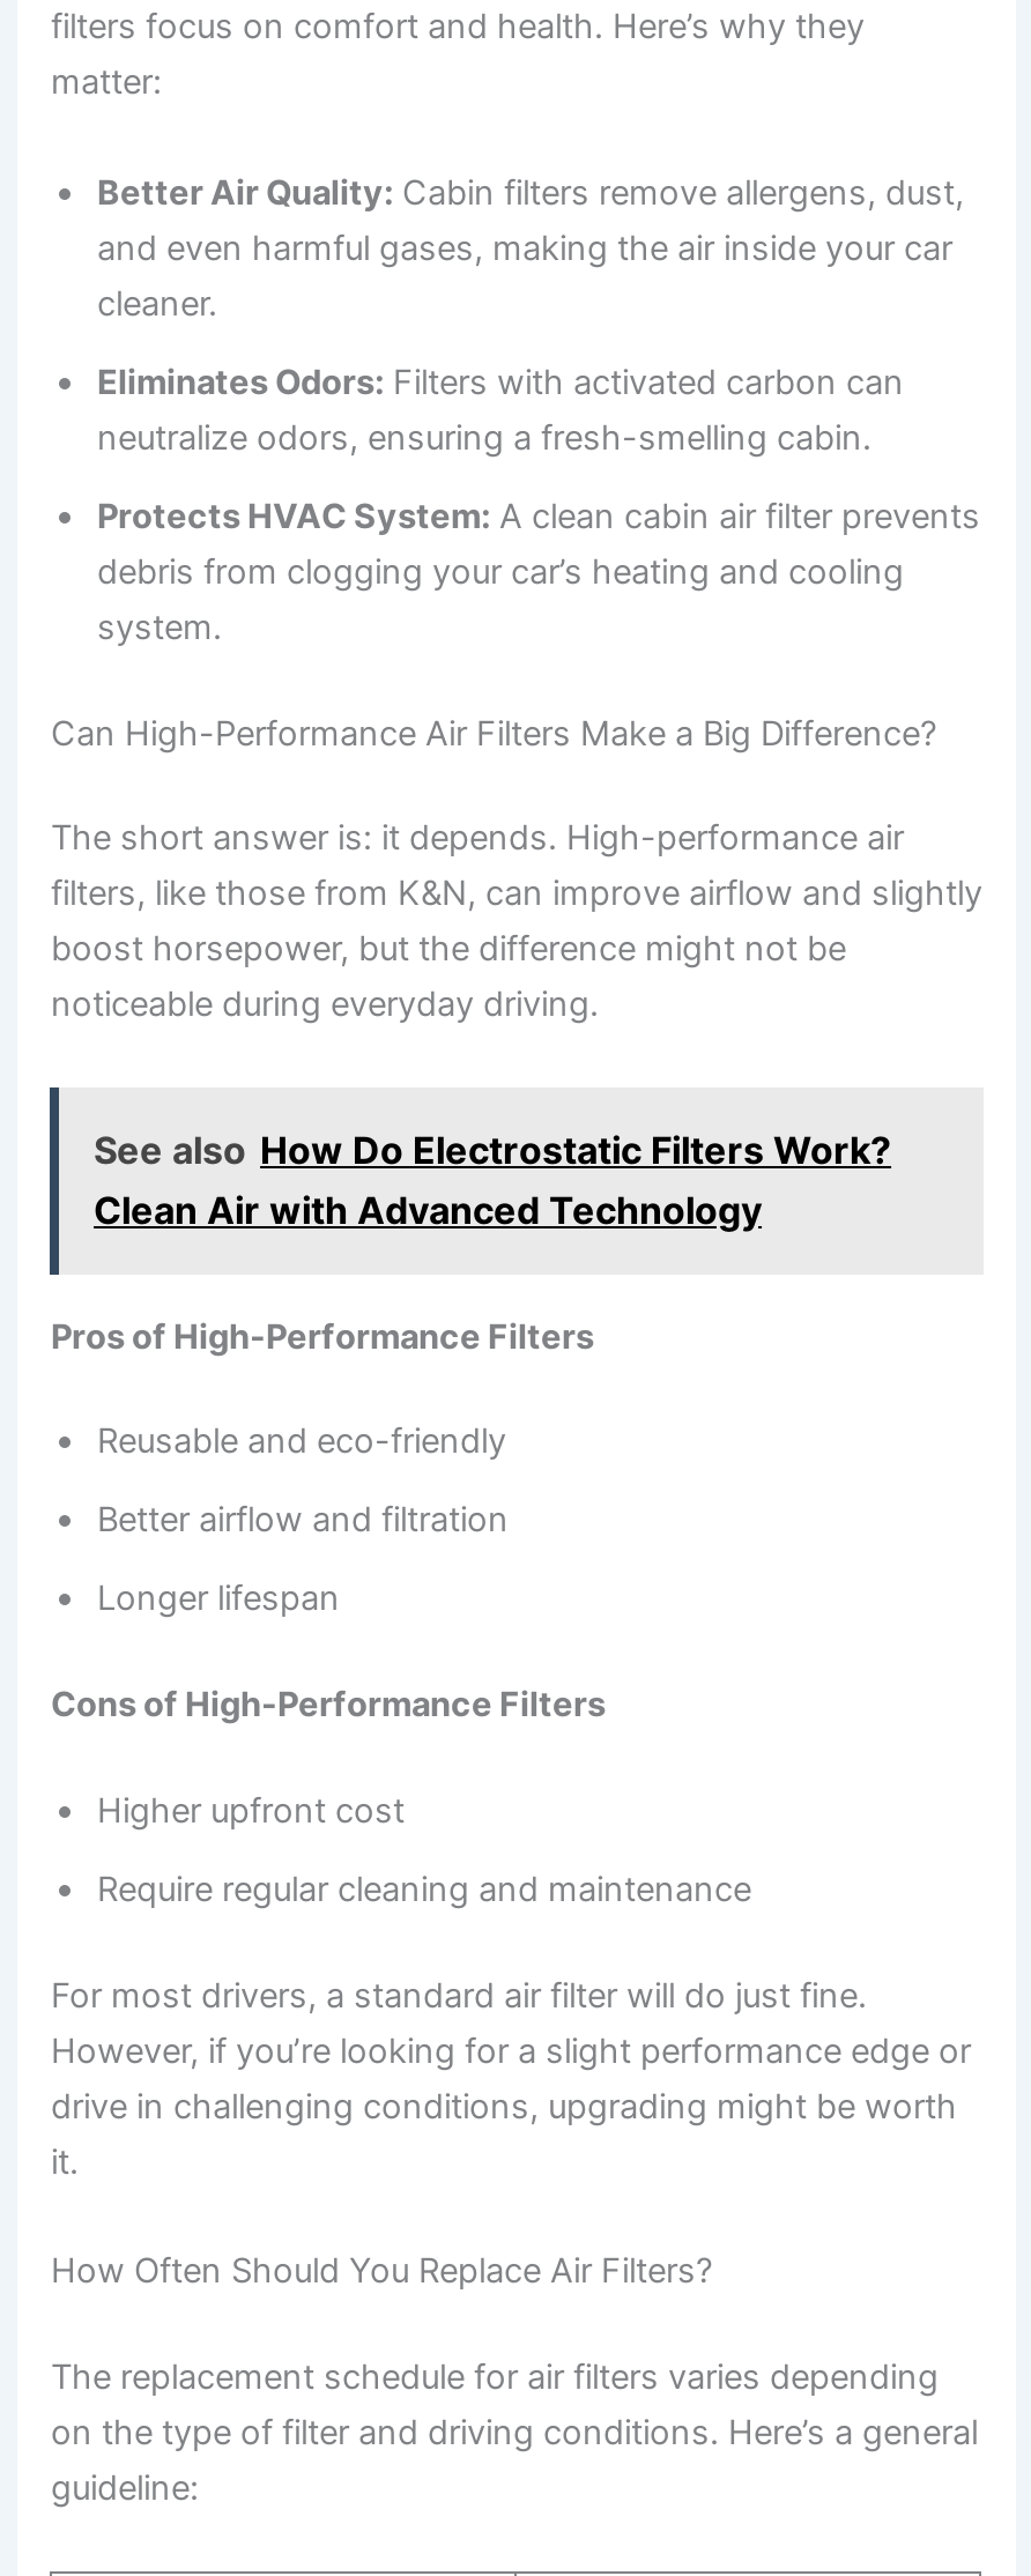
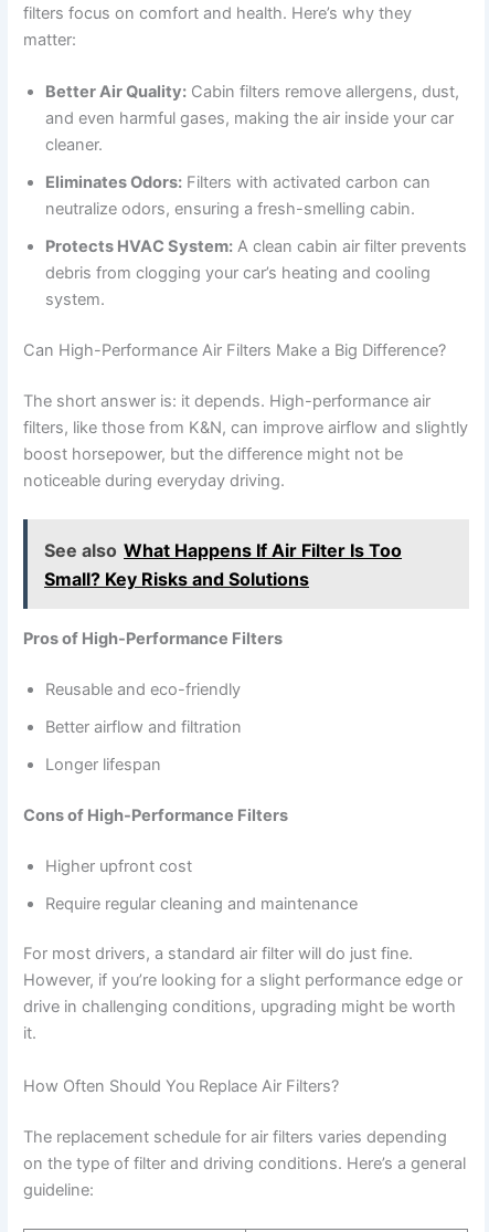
[94,1127,891,1234] See also How Do Electrostatic Filters Work? | Clean Air with Advanced Technology -> [44,539,402,590] See also What Happens If Air Filter Is Too | Small? Key Risks and Solutions

